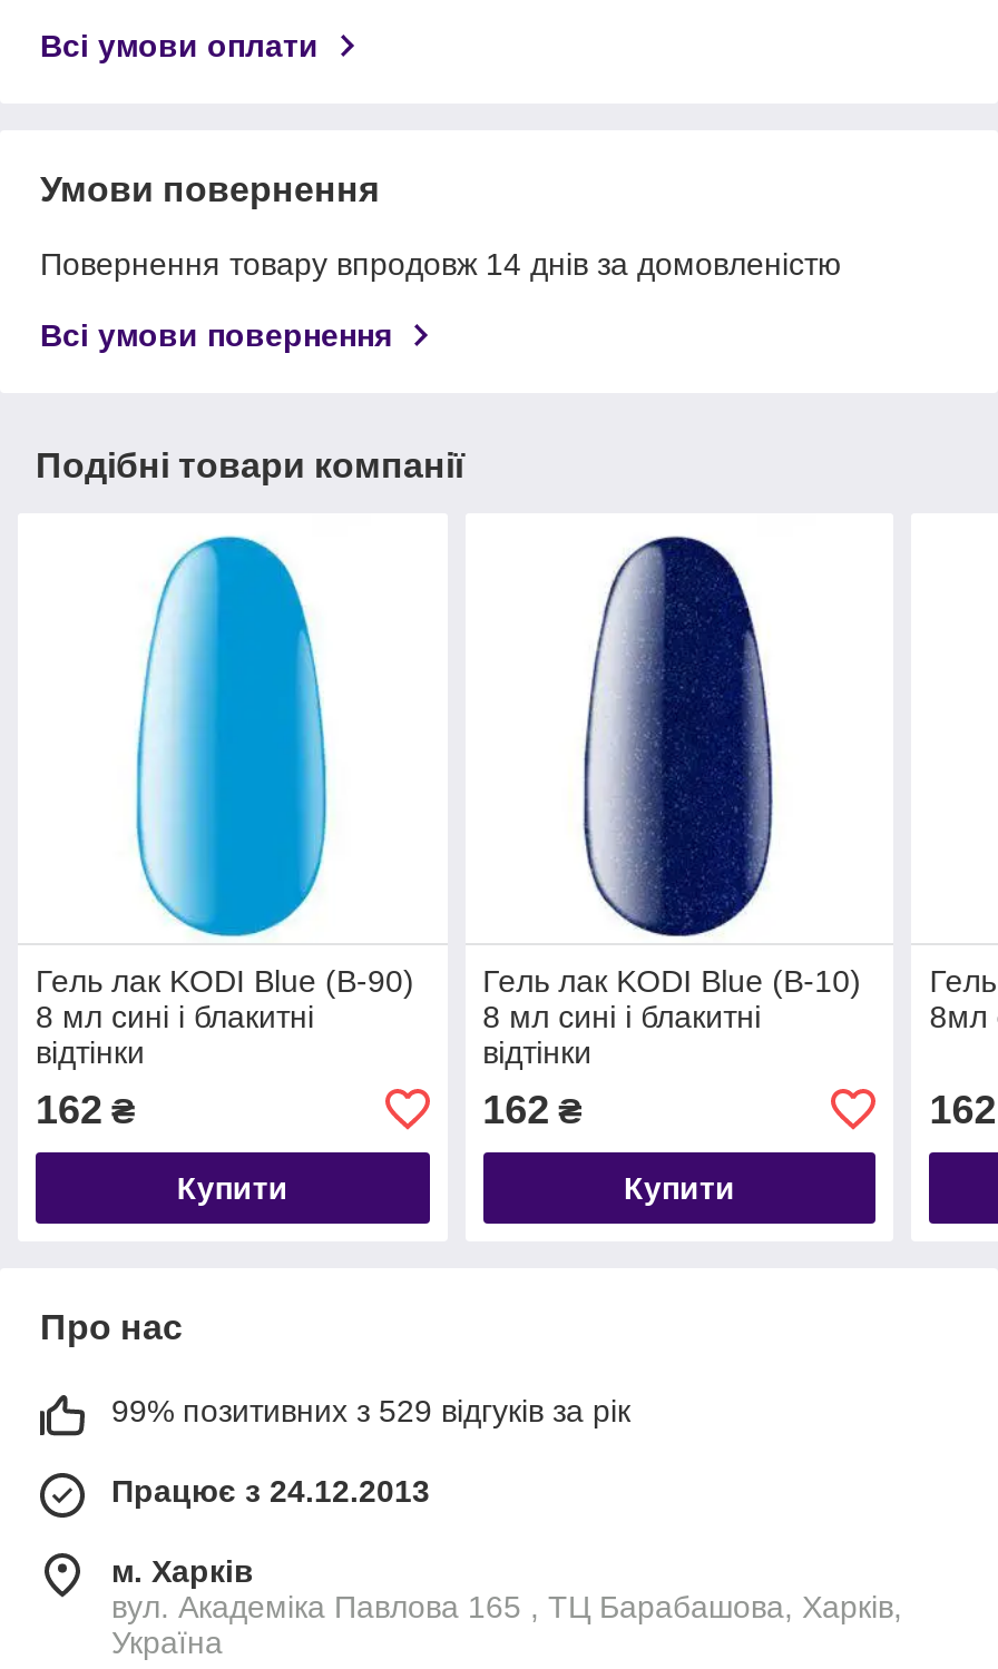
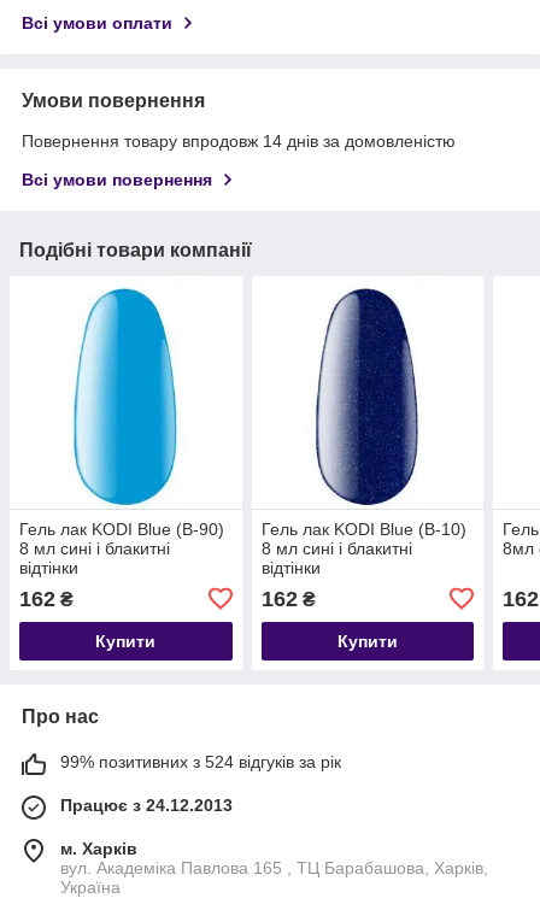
[111,1392,630,1428] 99% позитивних з 529 відгуків за рік -> [60,752,341,771] 99% позитивних з 524 відгуків за рік

